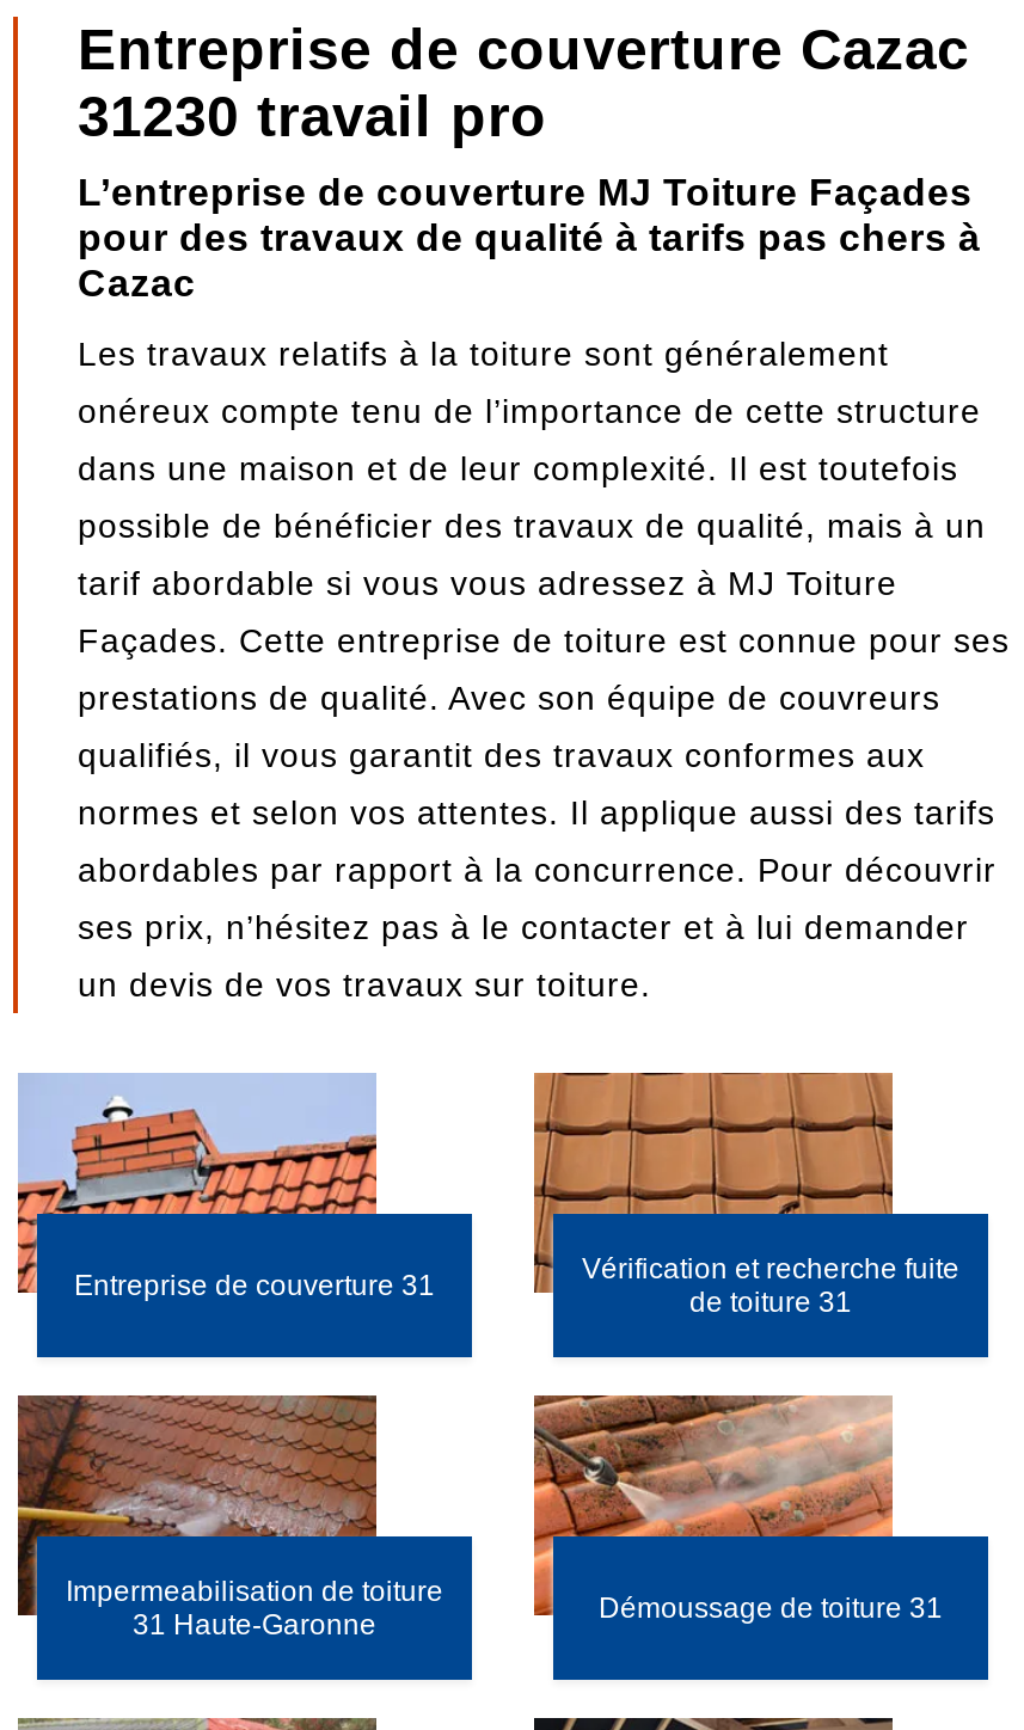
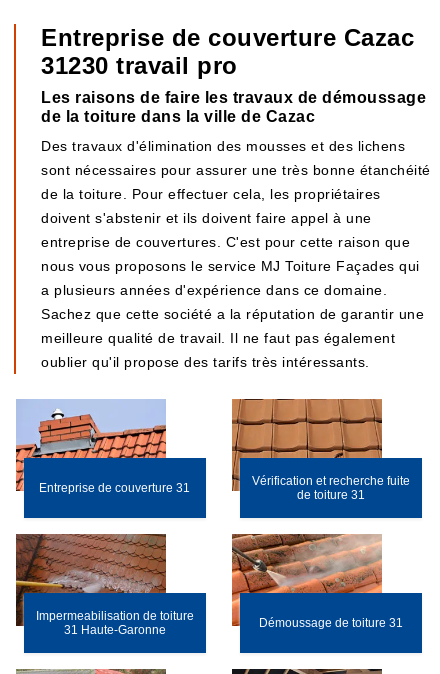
[78,172,1010,1004] L’entreprise de couverture MJ Toiture Façades | pour des travaux de qualité à tarifs pas chers à | Cazac | Les travaux relatifs à la toiture sont généralement | onéreux compte tenu de l’importance de cette structure | dans une maison et de leur complexité. Il est toutefois | possible de bénéficier des travaux de qualité, mais à un | tarif abordable si vous vous adressez à MJ Toiture | Façades. Cette entreprise de toiture est connue pour ses | prestations de qualité. Avec son équipe de couvreurs | qualifiés, il vous garantit des travaux conformes aux | normes et selon vos attentes. Il applique aussi des tarifs | abordables par rapport à la concurrence. Pour découvrir | ses prix, n’hésitez pas à le contacter et à lui demander | un devis de vos travaux sur toiture. -> [41,89,430,370] Les raisons de faire les travaux de démoussage | de la toiture dans la ville de Cazac | Des travaux d'élimination des mousses et des lichens | sont nécessaires pour assurer une très bonne étanchéité | de la toiture. Pour effectuer cela, les propriétaires | doivent s'abstenir et ils doivent faire appel à une | entreprise de couvertures. C'est pour cette raison que | nous vous proposons le service MJ Toiture Façades qui | a plusieurs années d'expérience dans ce domaine. | Sachez que cette société a la réputation de garantir une | meilleure qualité de travail. Il ne faut pas également | oublier qu'il propose des tarifs très intéressants.

